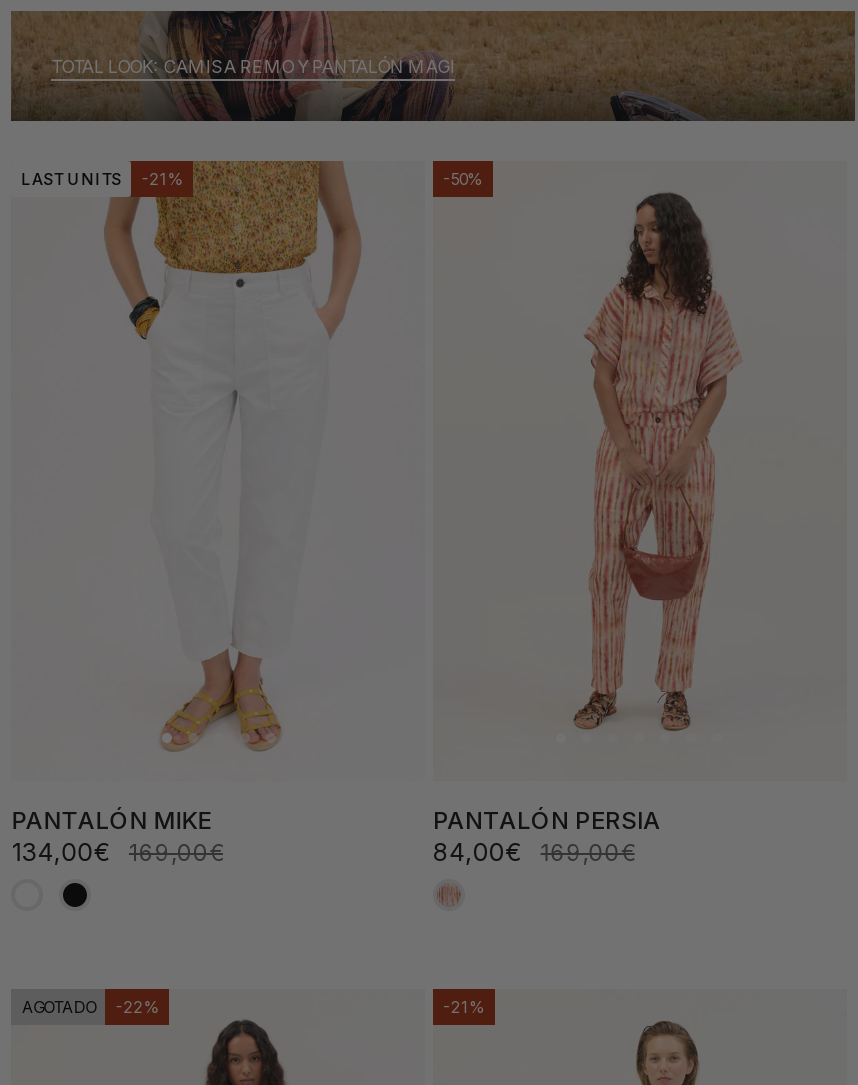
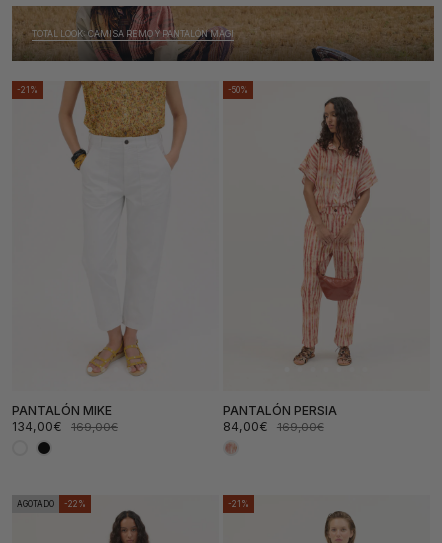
[21,169,121,189] LAST UNITS -> none

